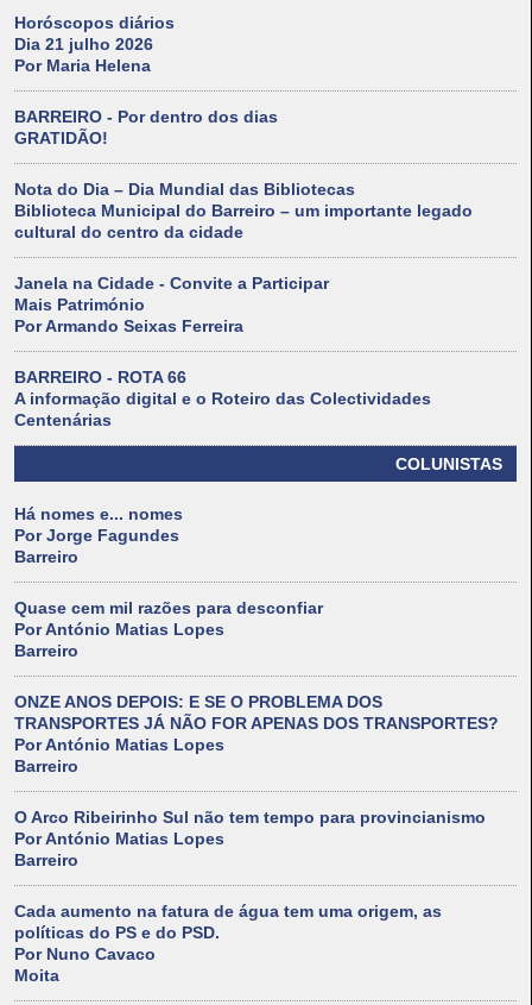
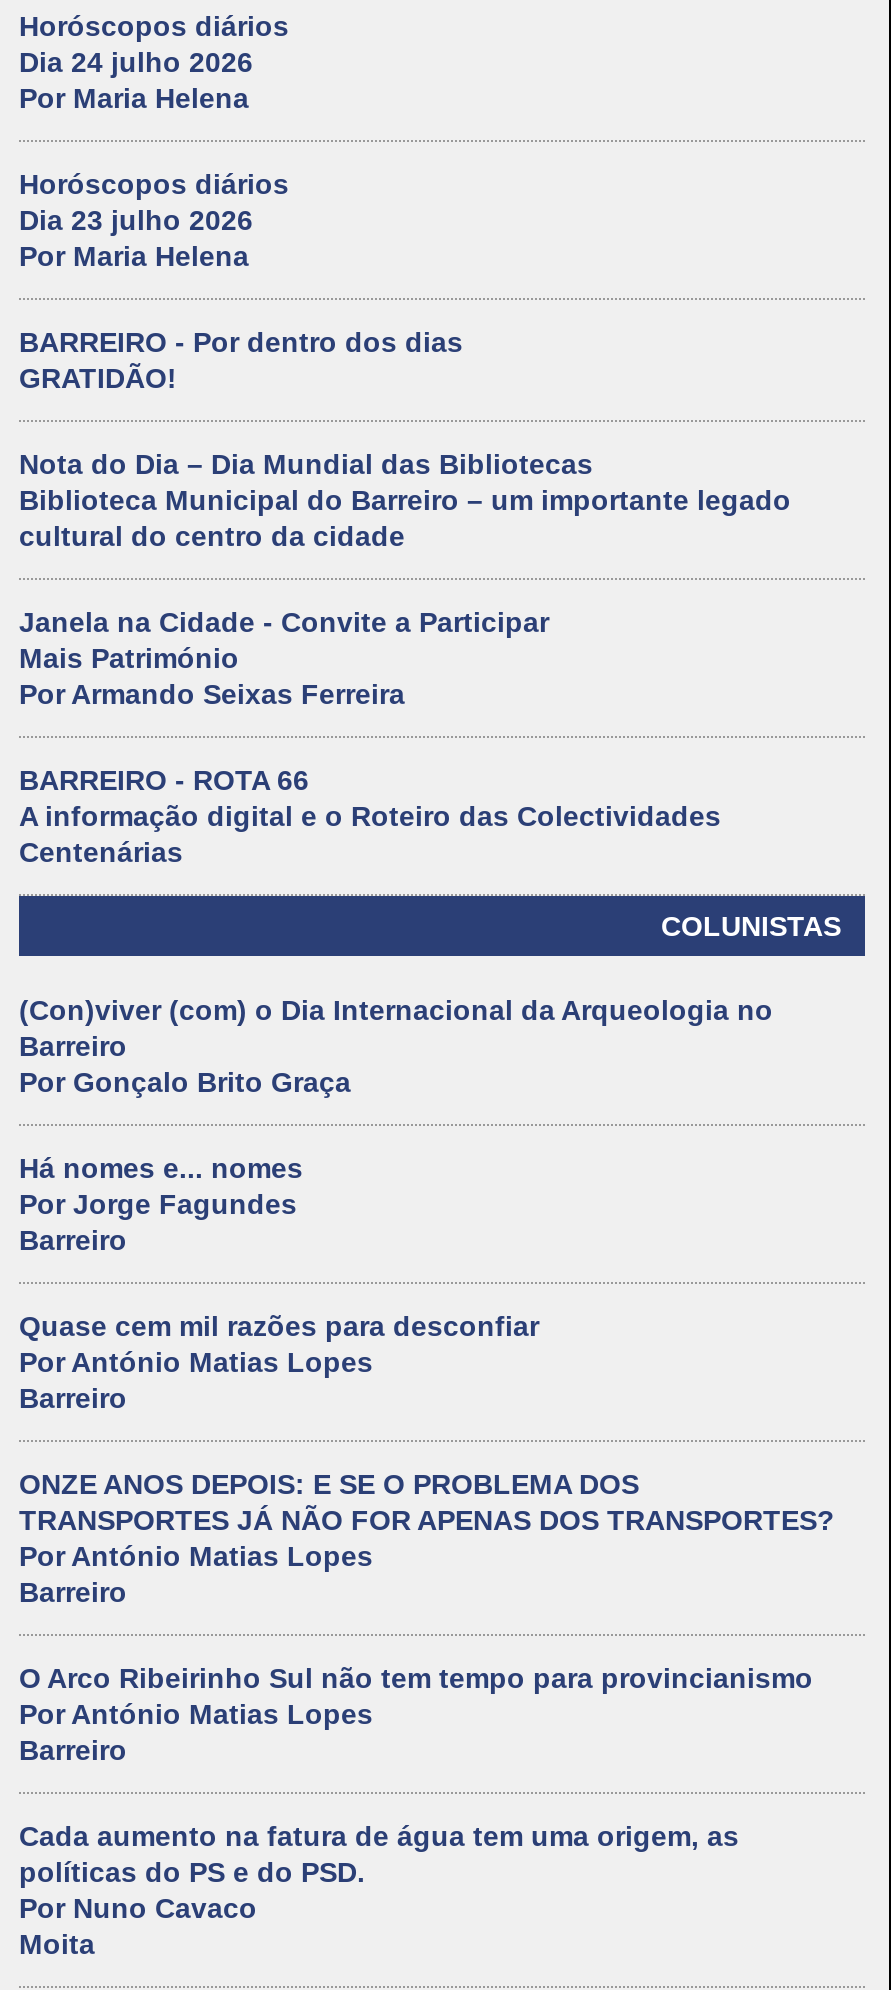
[14,35,153,54] Dia 21 julho 2026 -> [19,47,289,237] Dia 24 julho 2026 | Por Maria Helena | Horóscopos diários | Dia 23 julho 2026
none -> [19,995,773,1099] (Con)viver (com) o Dia Internacional da Arqueologia no | Barreiro | Por Gonçalo Brito Graça

